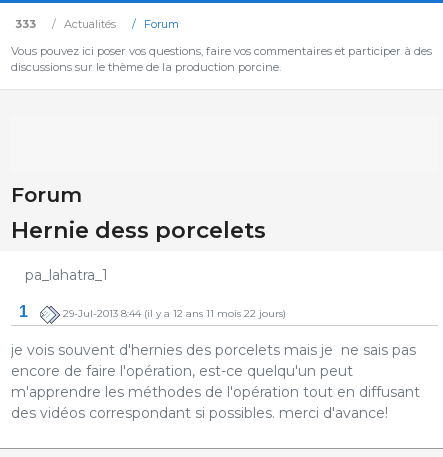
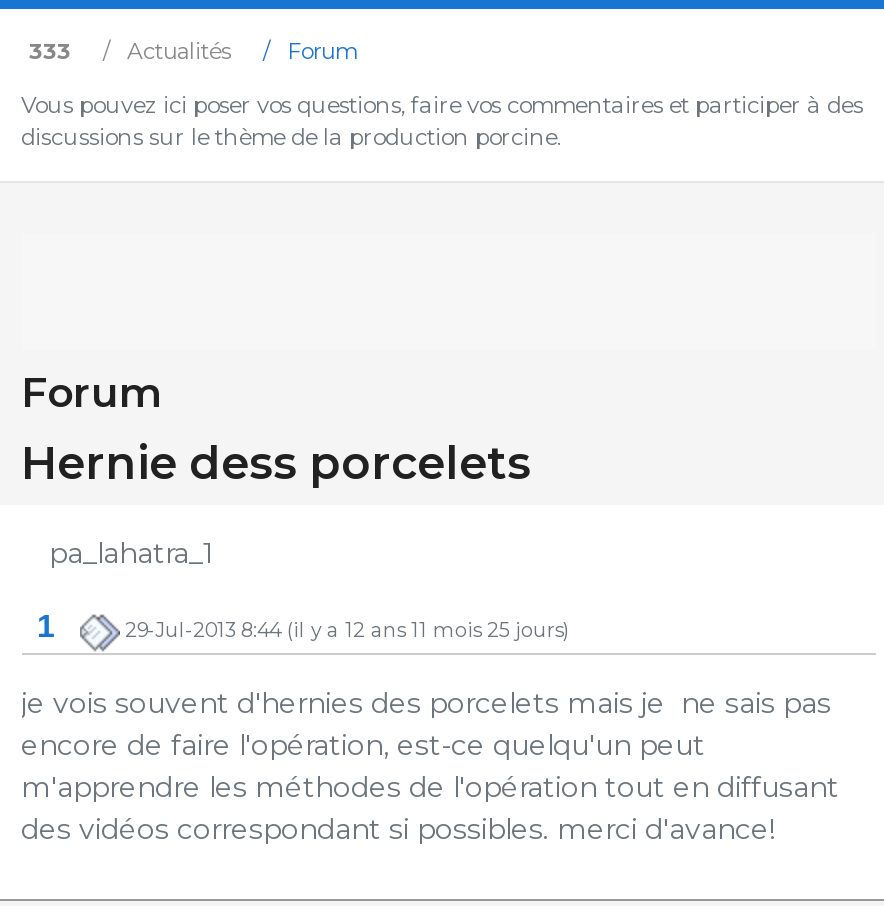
[62,308,285,319] 29-Jul-2013 8:44 (il y a 12 ans 11 mois 22 jours) -> [125,620,569,642] 29-Jul-2013 8:44 (il y a 12 ans 11 mois 25 jours)

